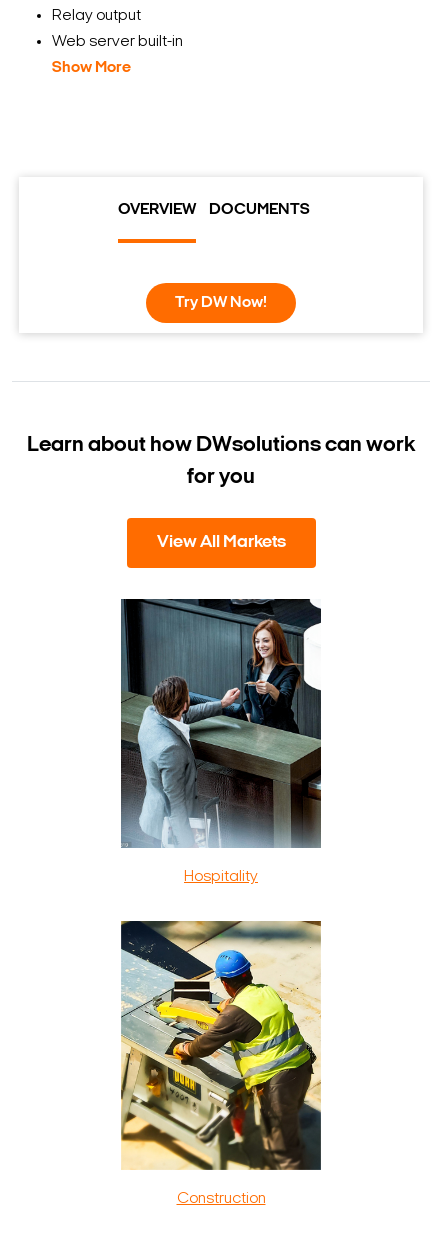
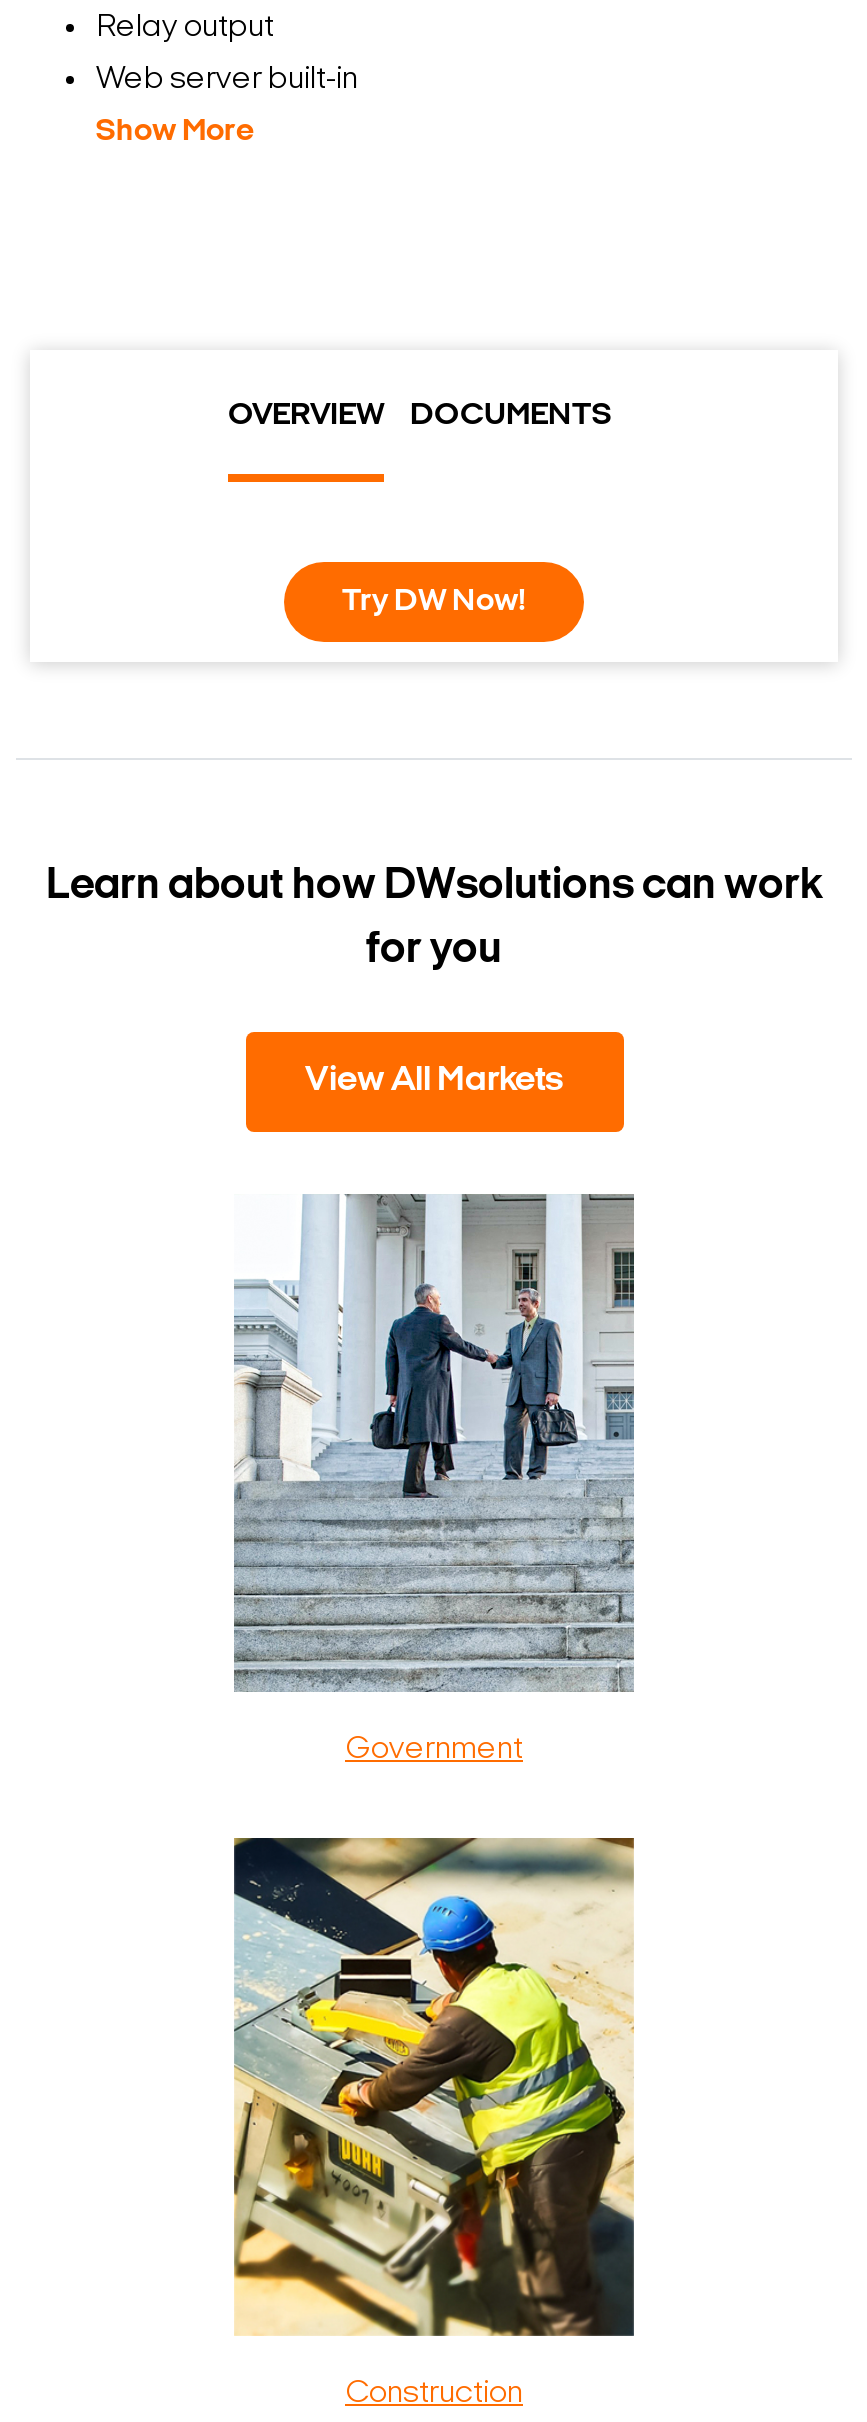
[120,598,322,885] [image] | Hospitality -> [234,1192,636,1766] [image] | Government

